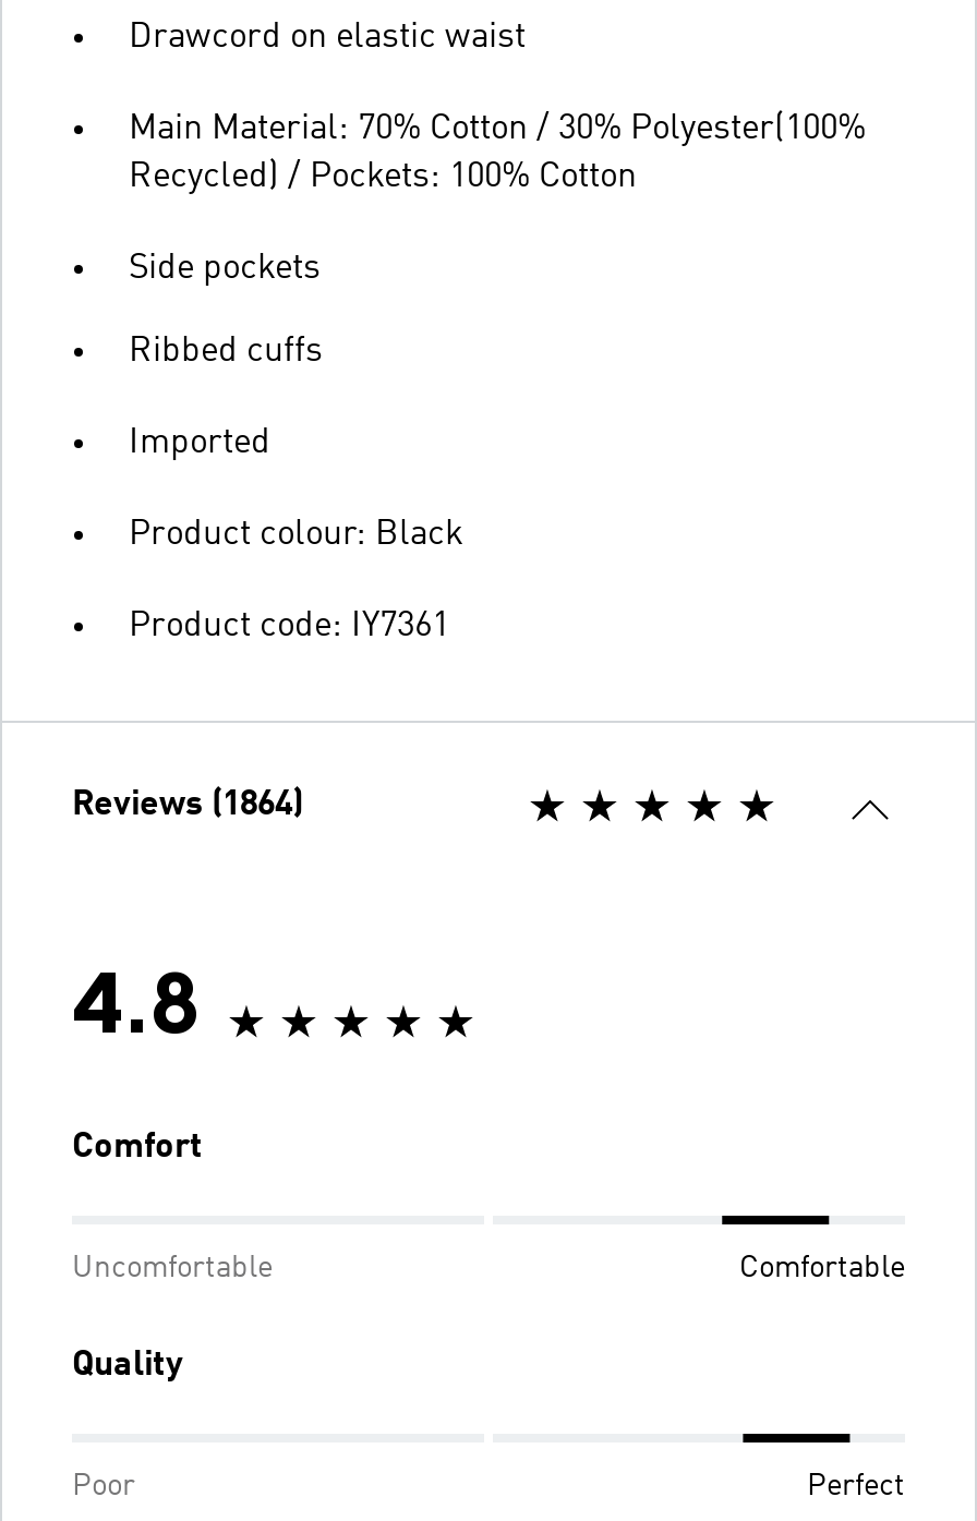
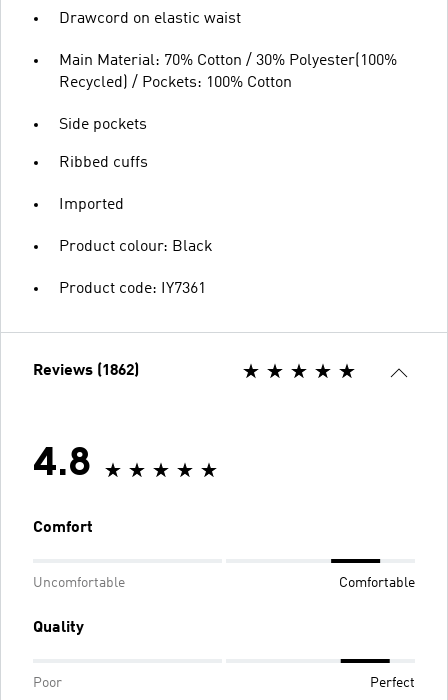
[72,788,303,823] Reviews (1864) -> [33,363,139,379] Reviews (1862)

